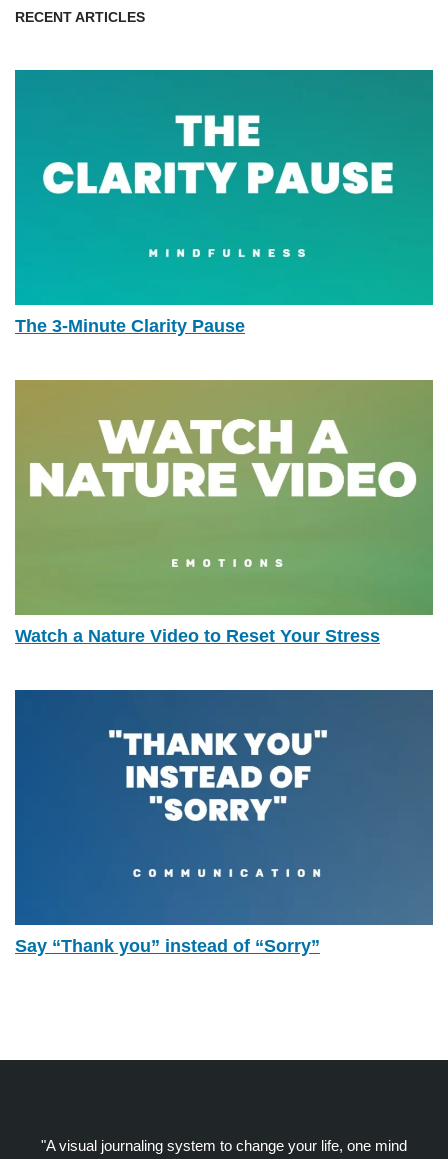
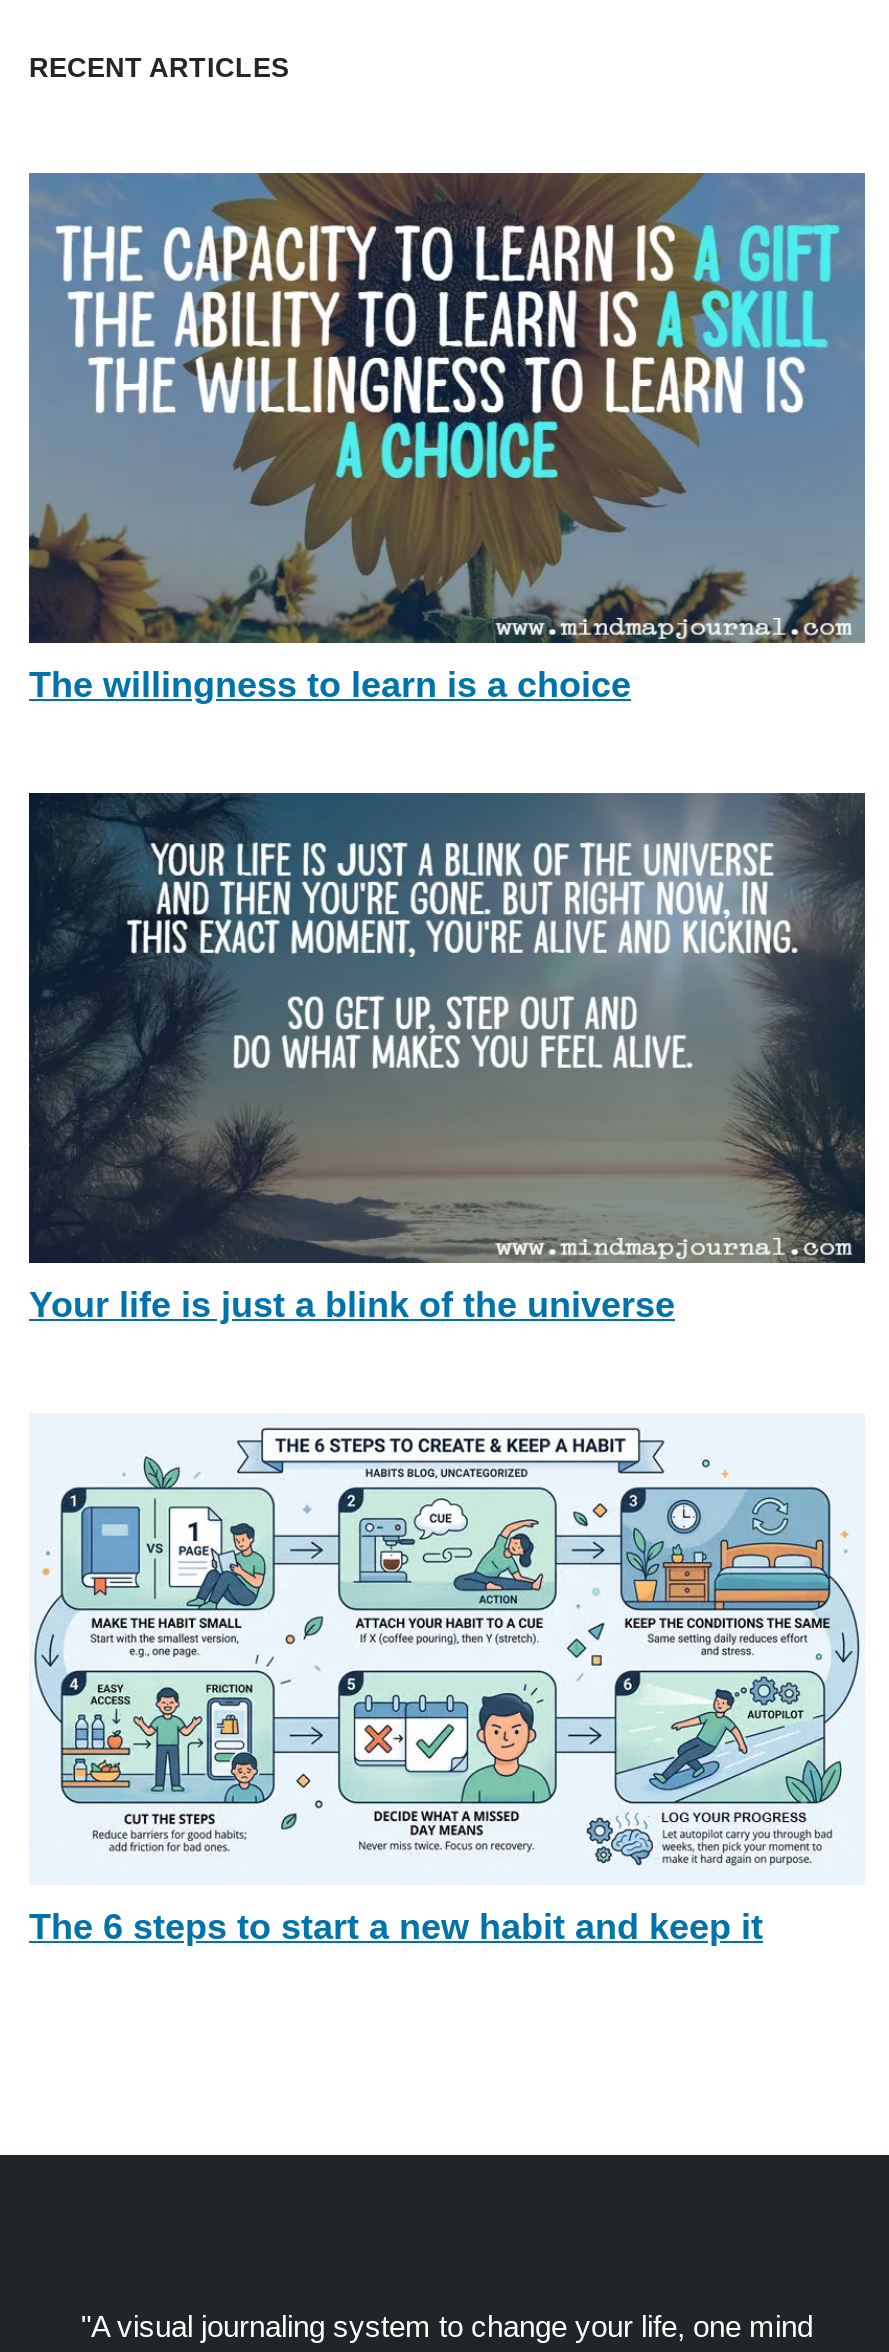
[14,69,434,336] [image] | The 3-Minute Clarity Pause -> [27,170,867,705] [image] | The willingness to learn is a choice
[14,380,434,646] [image] | Watch a Nature Video to Reset Your Stress -> [27,792,867,1326] [image] | Your life is just a blink of the universe
[14,689,434,956] [image] | Say “Thank you” instead of “Sorry” -> [29,1414,865,1946] [image] | The 6 steps to start a new habit and keep it

